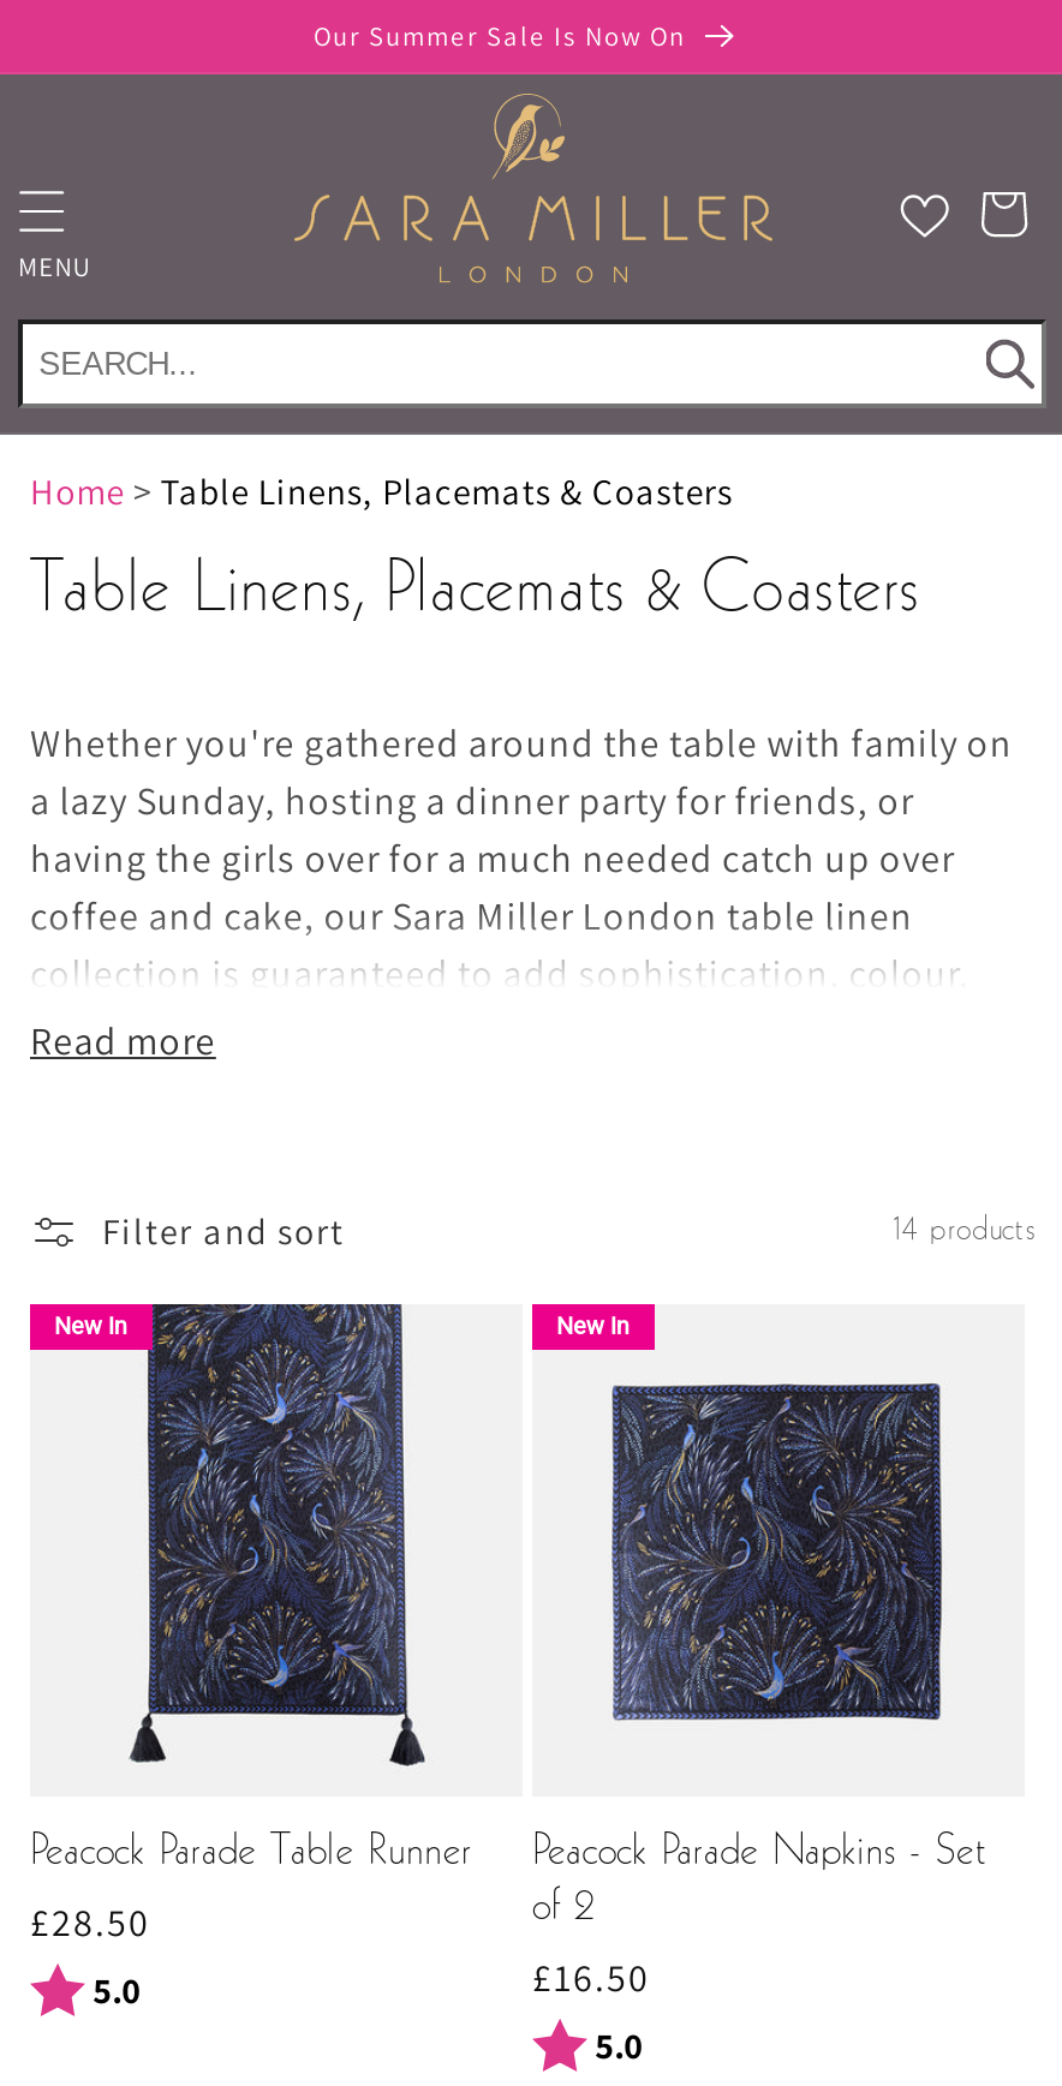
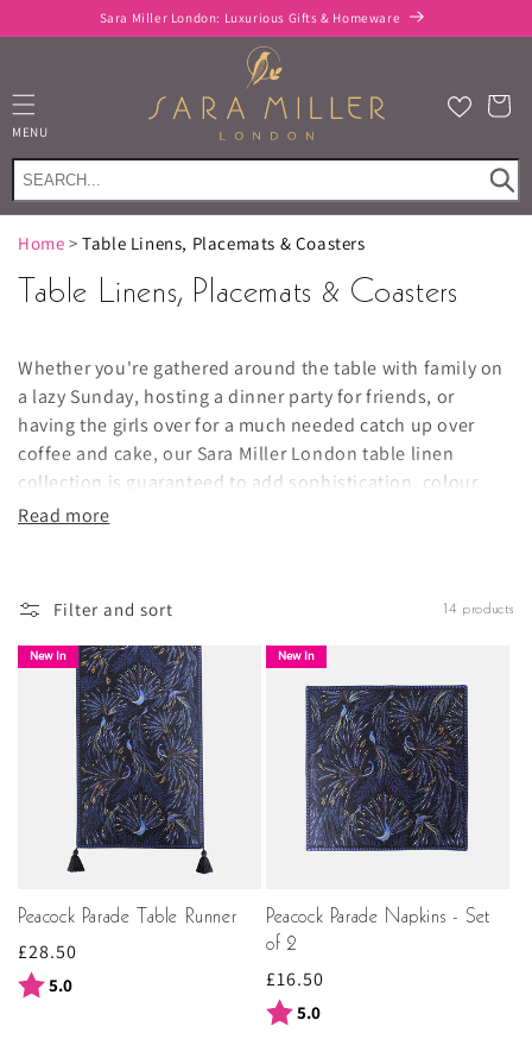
[314,18,686,52] Our Summer Sale Is Now On -> [99,10,401,26] Sara Miller London: Luxurious Gifts & Homeware

